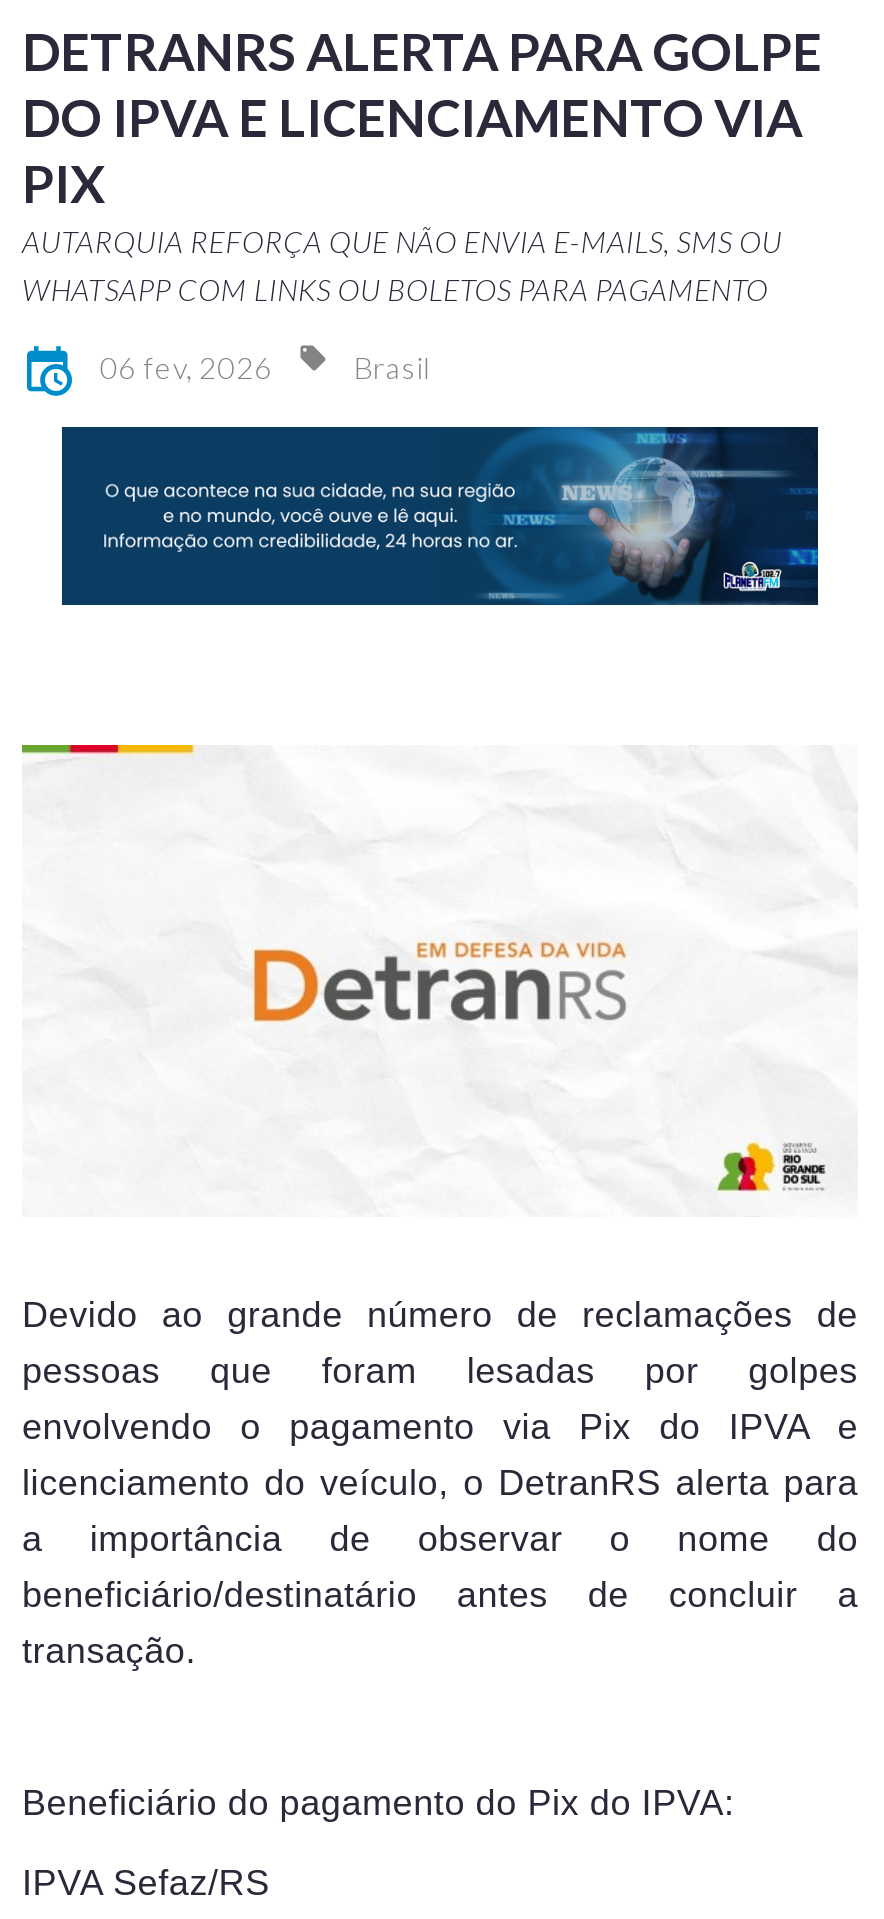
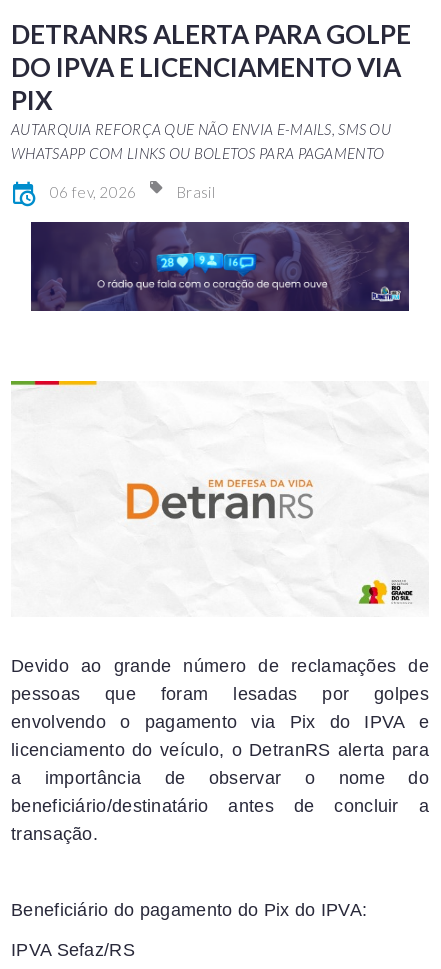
[62,427,818,605] [image] -> [31,222,410,311] [image]

